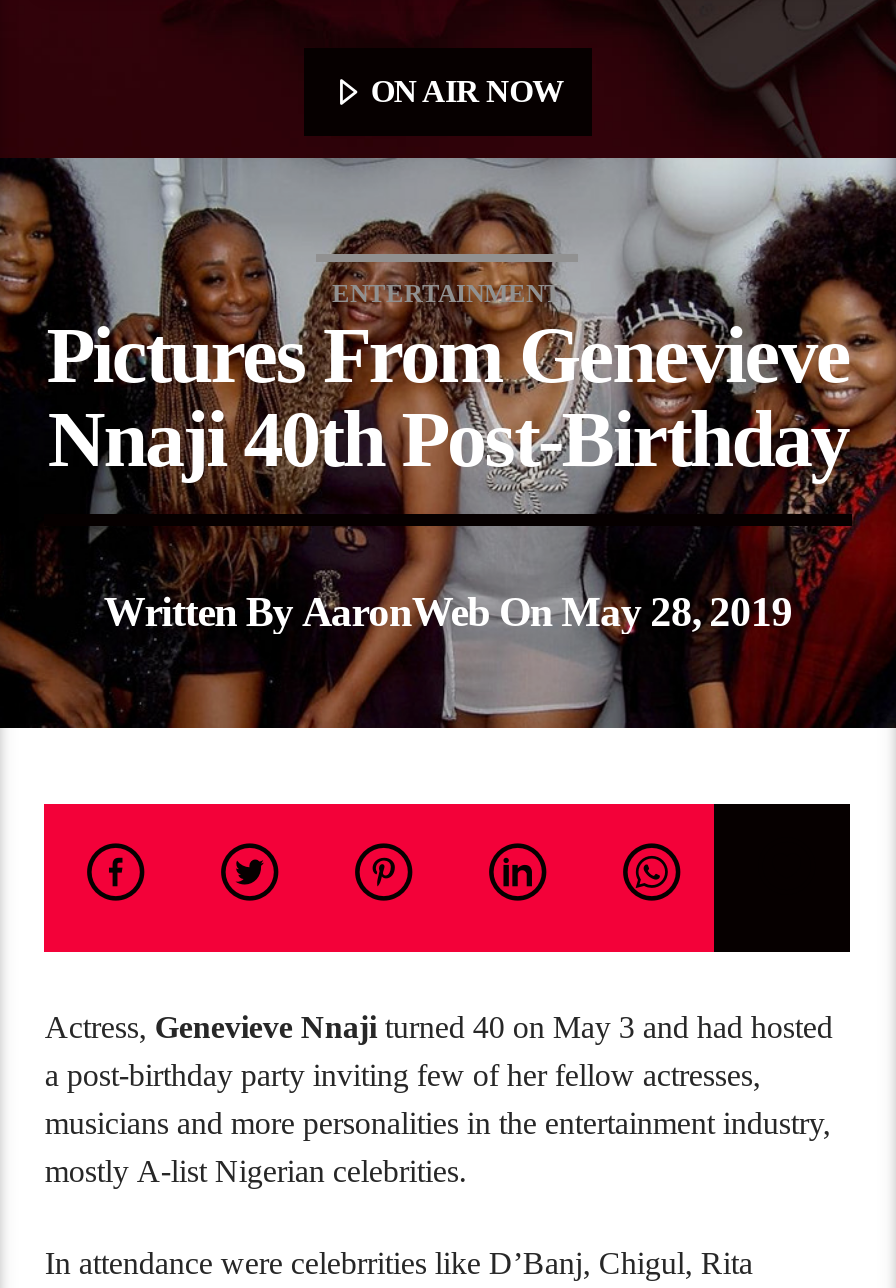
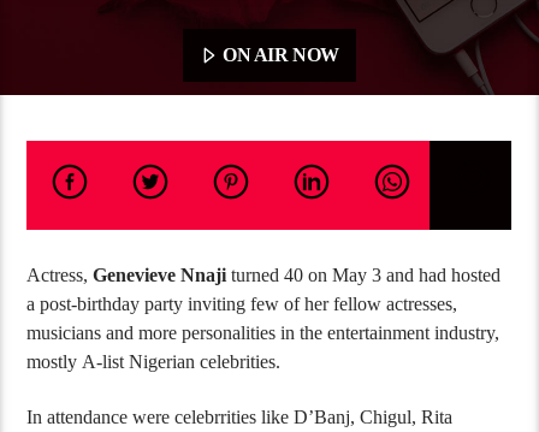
[6,156,890,730] [image] | ENTERTAINMENT | Pictures From Genevieve | Nnaji 40th Post-Birthday | Written By AaronWebOn May 28, 2019 -> none

